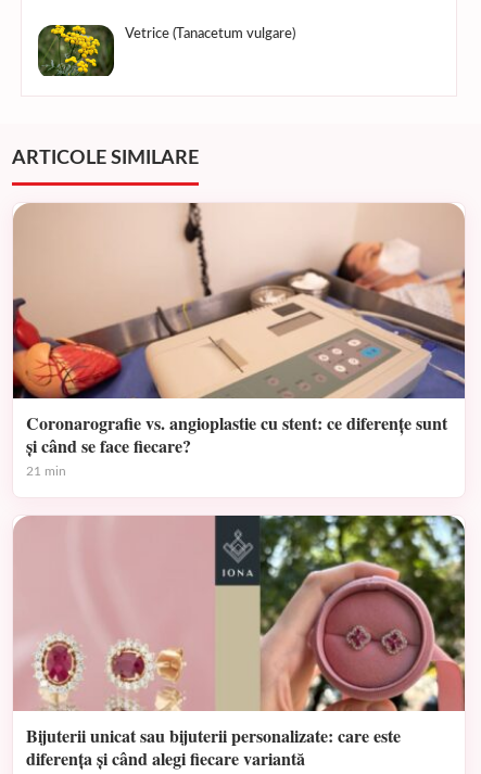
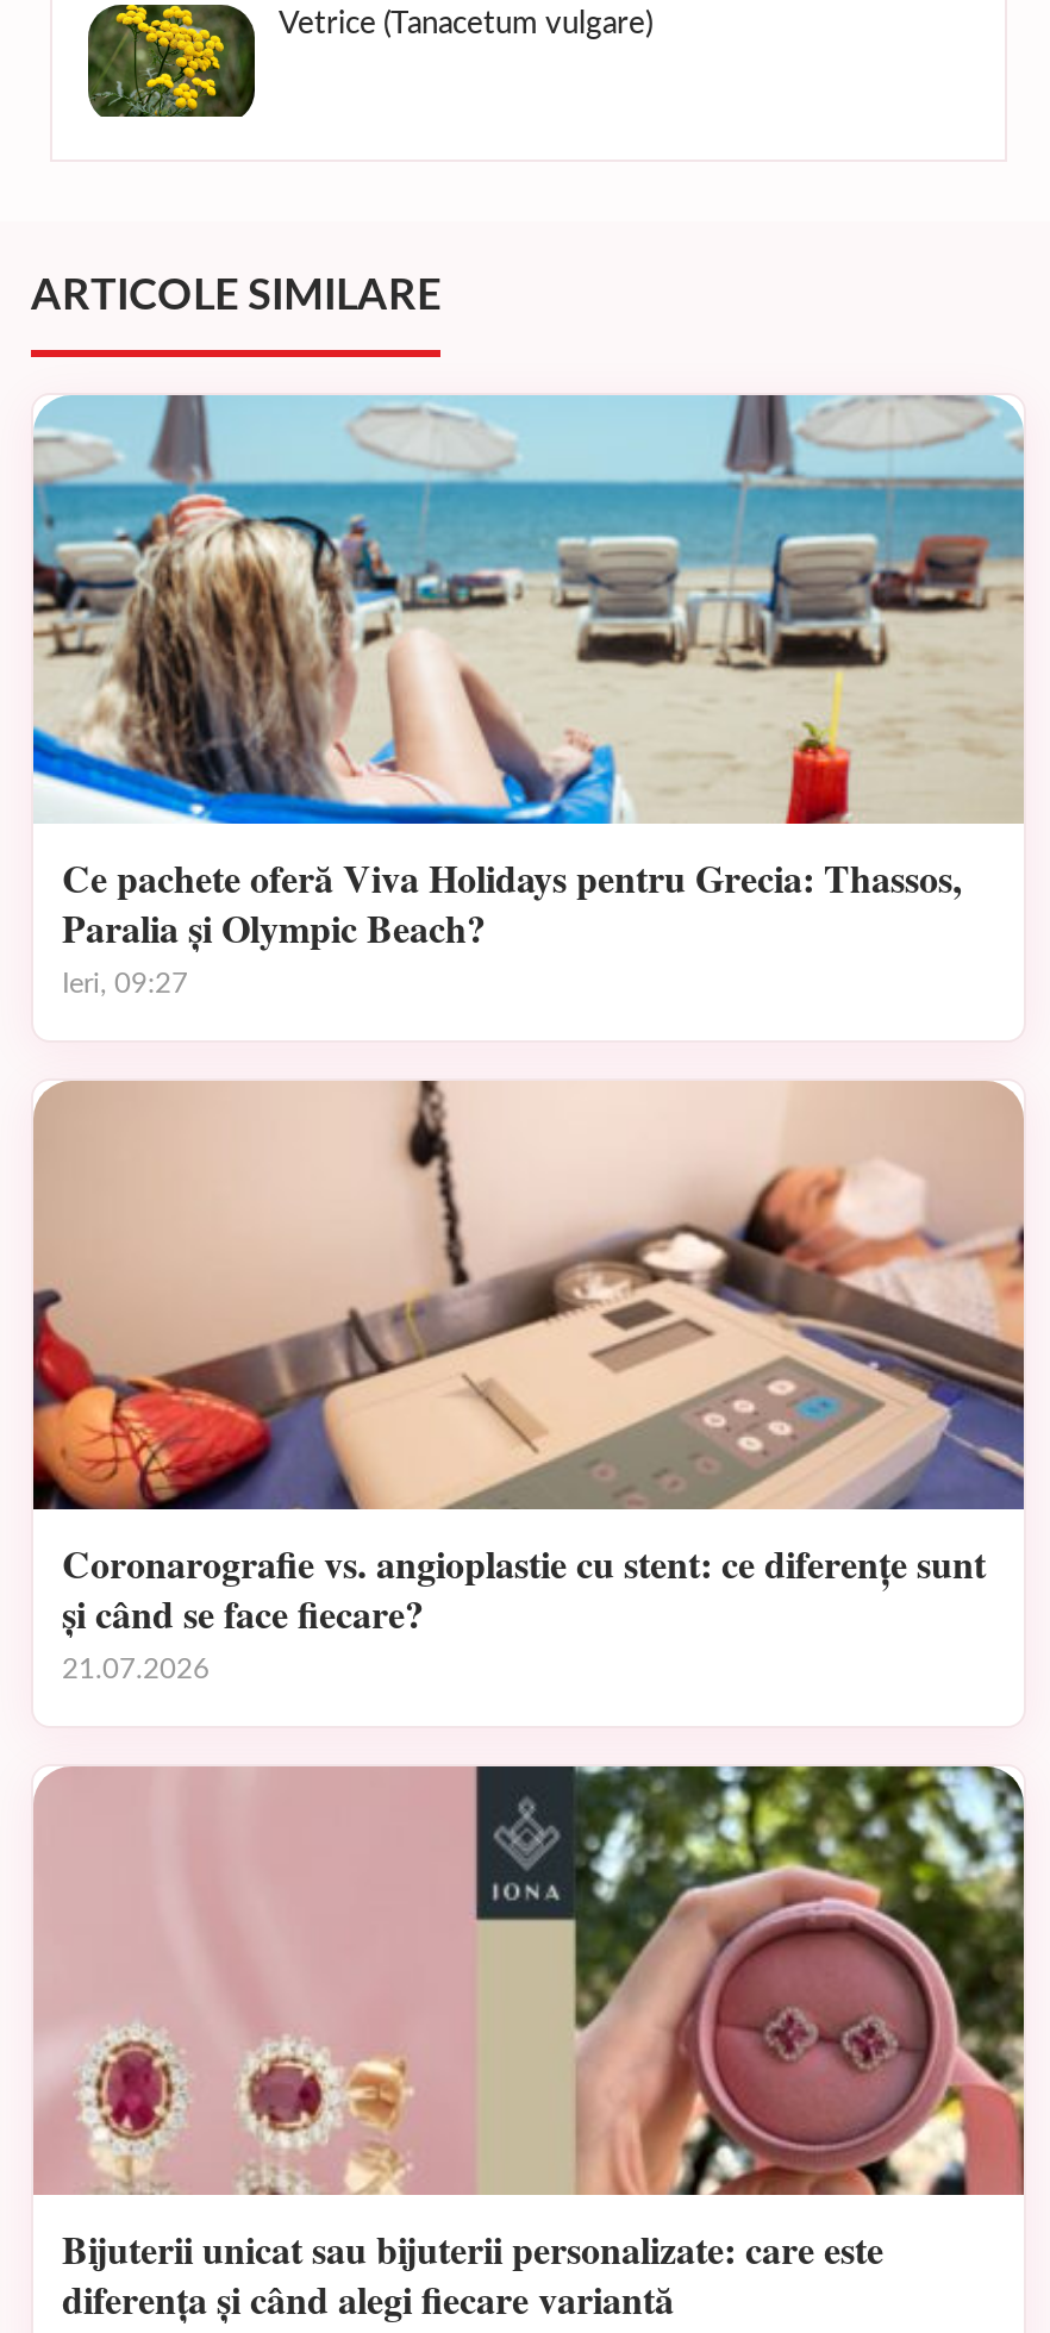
none -> [31,393,1026,997] [image] | Ce pachete oferă Viva Holidays pentru Grecia: Thassos, | Paralia și Olympic Beach? | Ieri, 09:27
[26,465,66,478] 21 min -> [62,1655,210,1683] 21.07.2026

